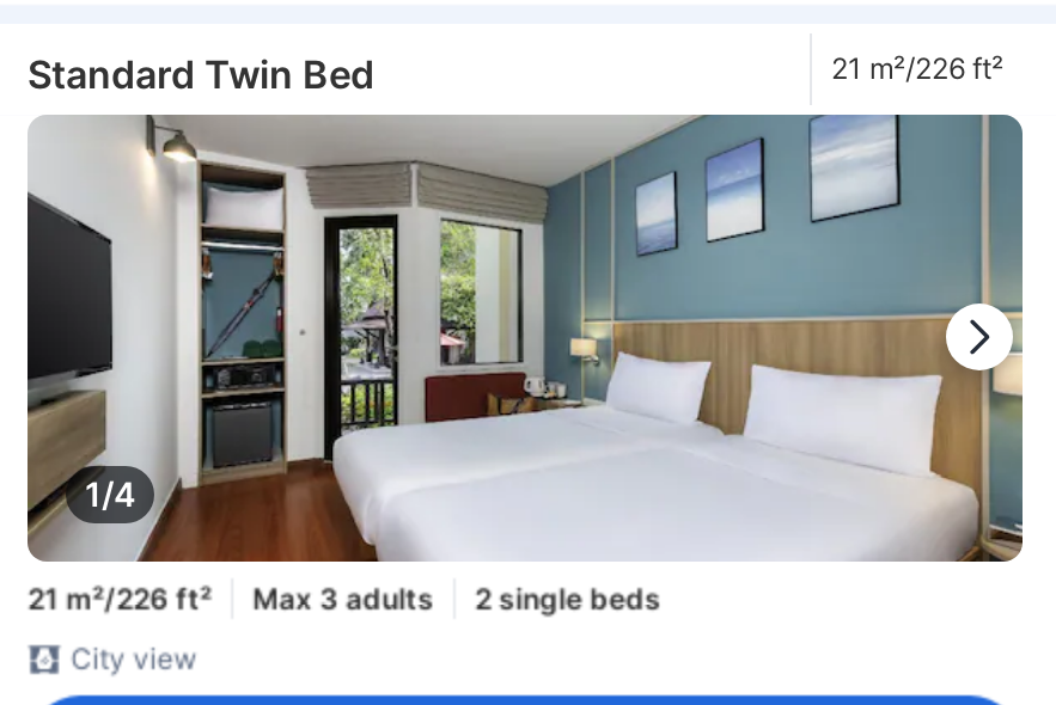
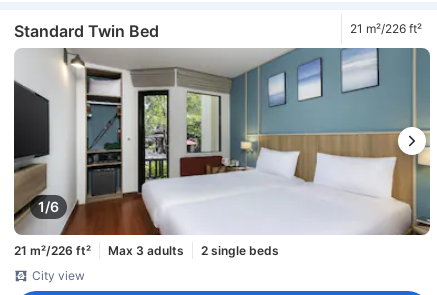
[85,473,135,513] 1/4 -> [38,198,59,215] 1/6

